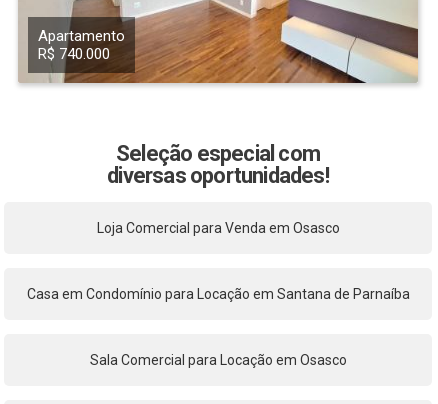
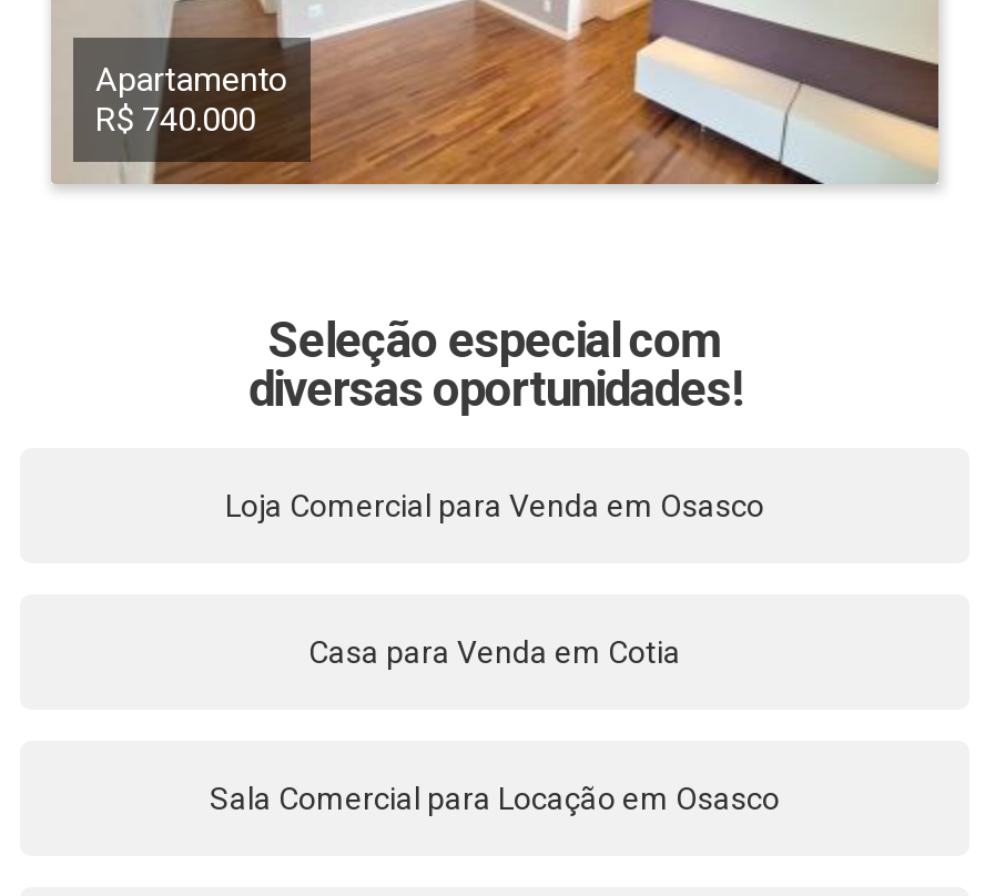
[26,286,409,302] Casa em Condomínio para Locação em Santana de Parnaíba -> [308,634,681,670] Casa para Venda em Cotia

